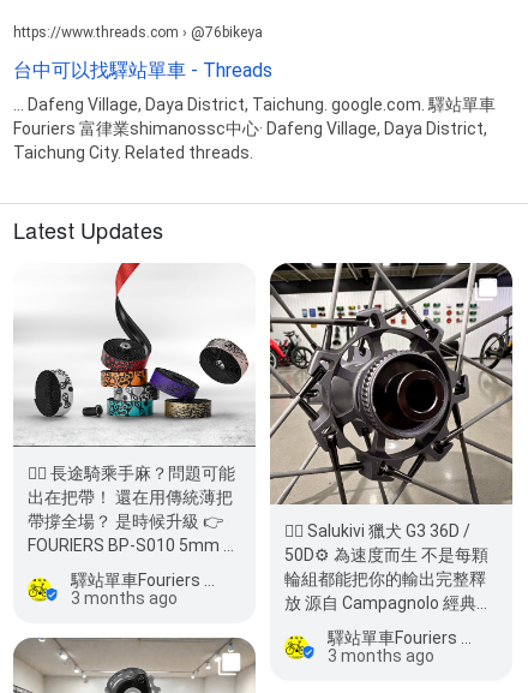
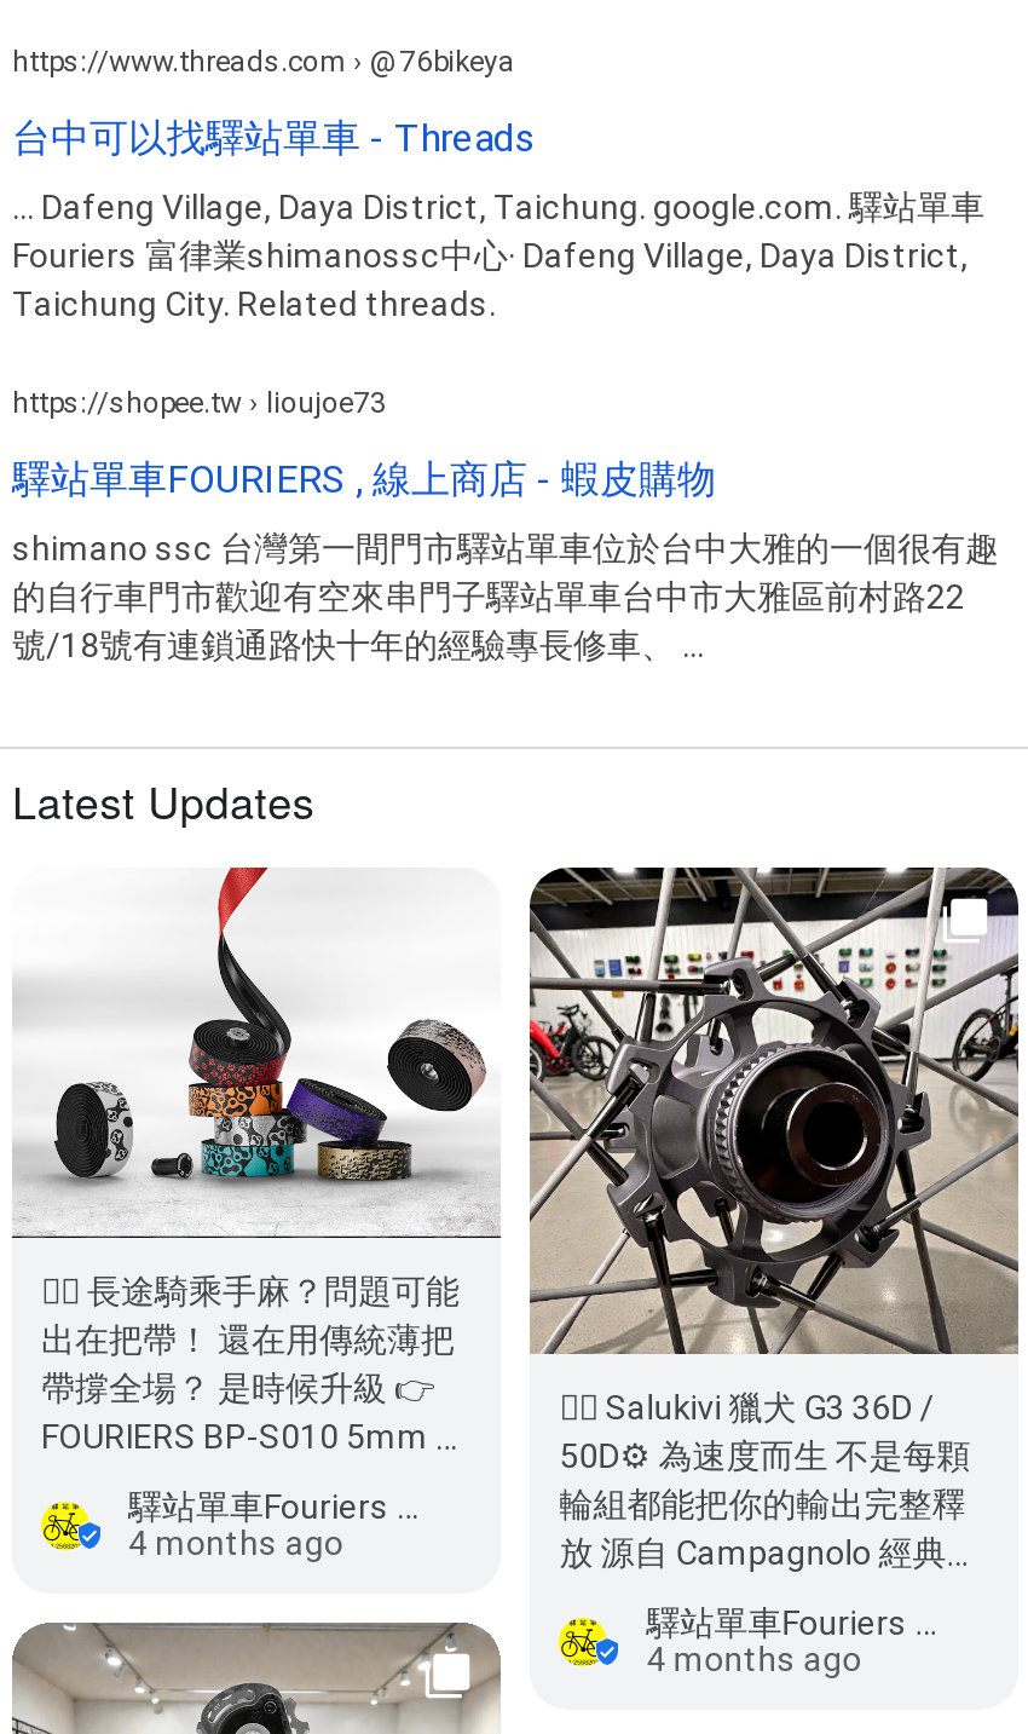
none -> [12,385,999,664] https://shopee.tw › lioujoe73 | 驛站單車FOURIERS , 線上商店 - 蝦皮購物 | shimano ssc 台灣第一間門市驛站單車位於台中大雅的一個很有趣 | 的自行車門市歡迎有空來串門子驛站單車台中市大雅區前村路22 | 號/18號有連鎖通路快十年的經驗專長修車、 ...
[71,589,178,608] 3 months ago -> [128,1524,343,1563] 4 months ago
[328,647,435,666] 3 months ago -> [646,1641,862,1679] 4 months ago

